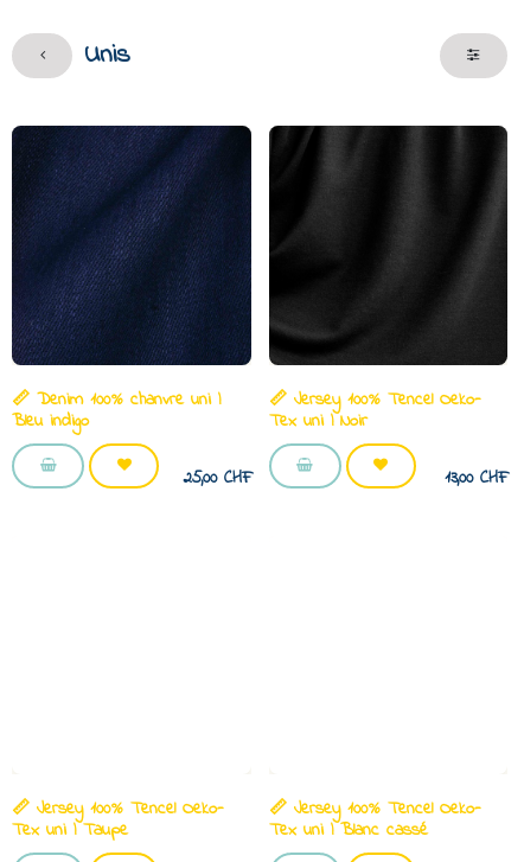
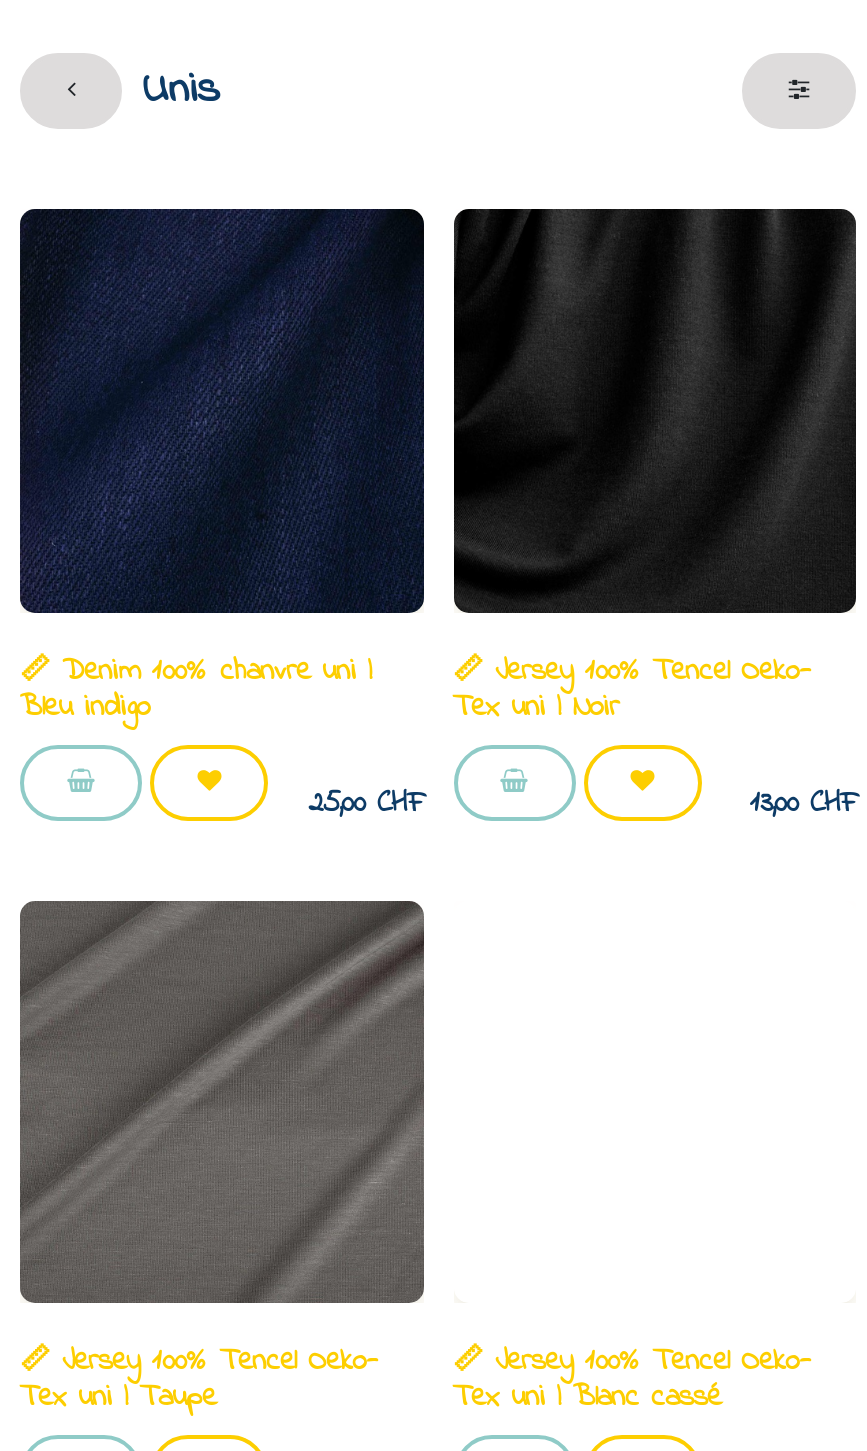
none -> [18,899,426,1305] [image]

